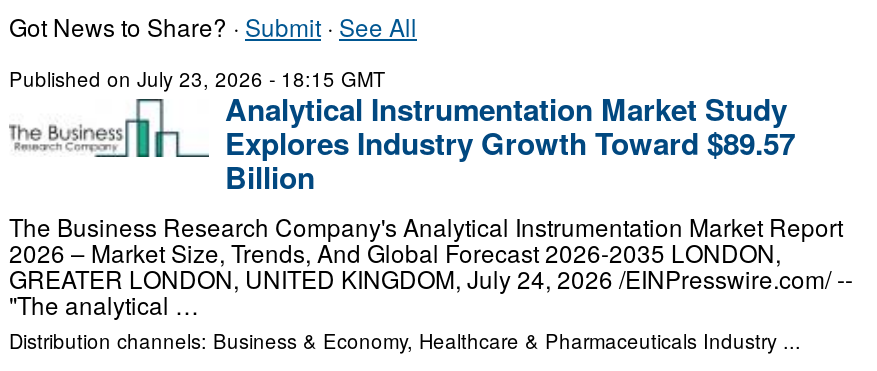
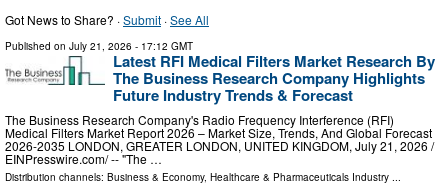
[9,65,853,322] Published on July 23, 2026 - 18:15 GMT | Analytical Instrumentation Market Study | Explores Industry Growth Toward $89.57 | Billion | The Business Research Company's Analytical Instrumentation Market Report | 2026 – Market Size, Trends, And Global Forecast 2026-2035 LONDON, | GREATER LONDON, UNITED KINGDOM, July 24, 2026 /EINPresswire.com/ -- | "The analytical … -> [5,39,435,167] Published on July 21, 2026 - 17:12 GMT | Latest RFI Medical Filters Market Research By | The Business Research Company Highlights | Future Industry Trends & Forecast | The Business Research Company's Radio Frequency Interference (RFI) | Medical Filters Market Report 2026 – Market Size, Trends, And Global Forecast | 2026-2035 LONDON, GREATER LONDON, UNITED KINGDOM, July 21, 2026 / | EINPresswire.com/ -- "The …

